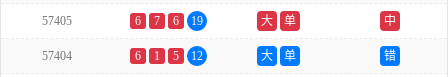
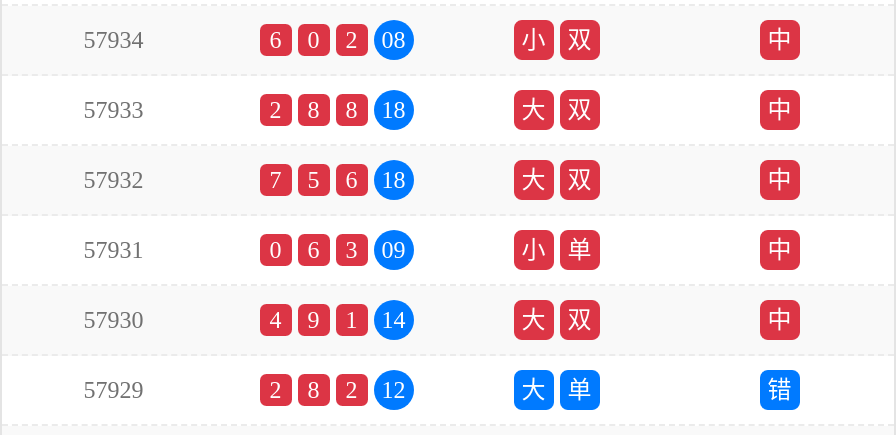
[42,14,72,28] 57405 -> [84,26,144,54] 57934
[191,14,203,28] 19 -> [382,166,406,194] 18
none -> [84,26,792,194] 0 | 2 | 08 | 小 | 双 | 中 | 57933 | 2 | 8 | 8 | 18 | 大 | 双 | 中 | 57932
none -> [84,166,792,264] 双 | 中 | 57931 | 0 | 6 | 3 | 09 | 小
none -> [308,166,320,194] 5
[42,49,141,63] 57404 | 6 -> [84,306,320,334] 57930 | 4 | 9
[173,49,179,63] 5 -> [84,306,792,404] 14 | 大 | 双 | 中 | 57929 | 2 | 8 | 2

